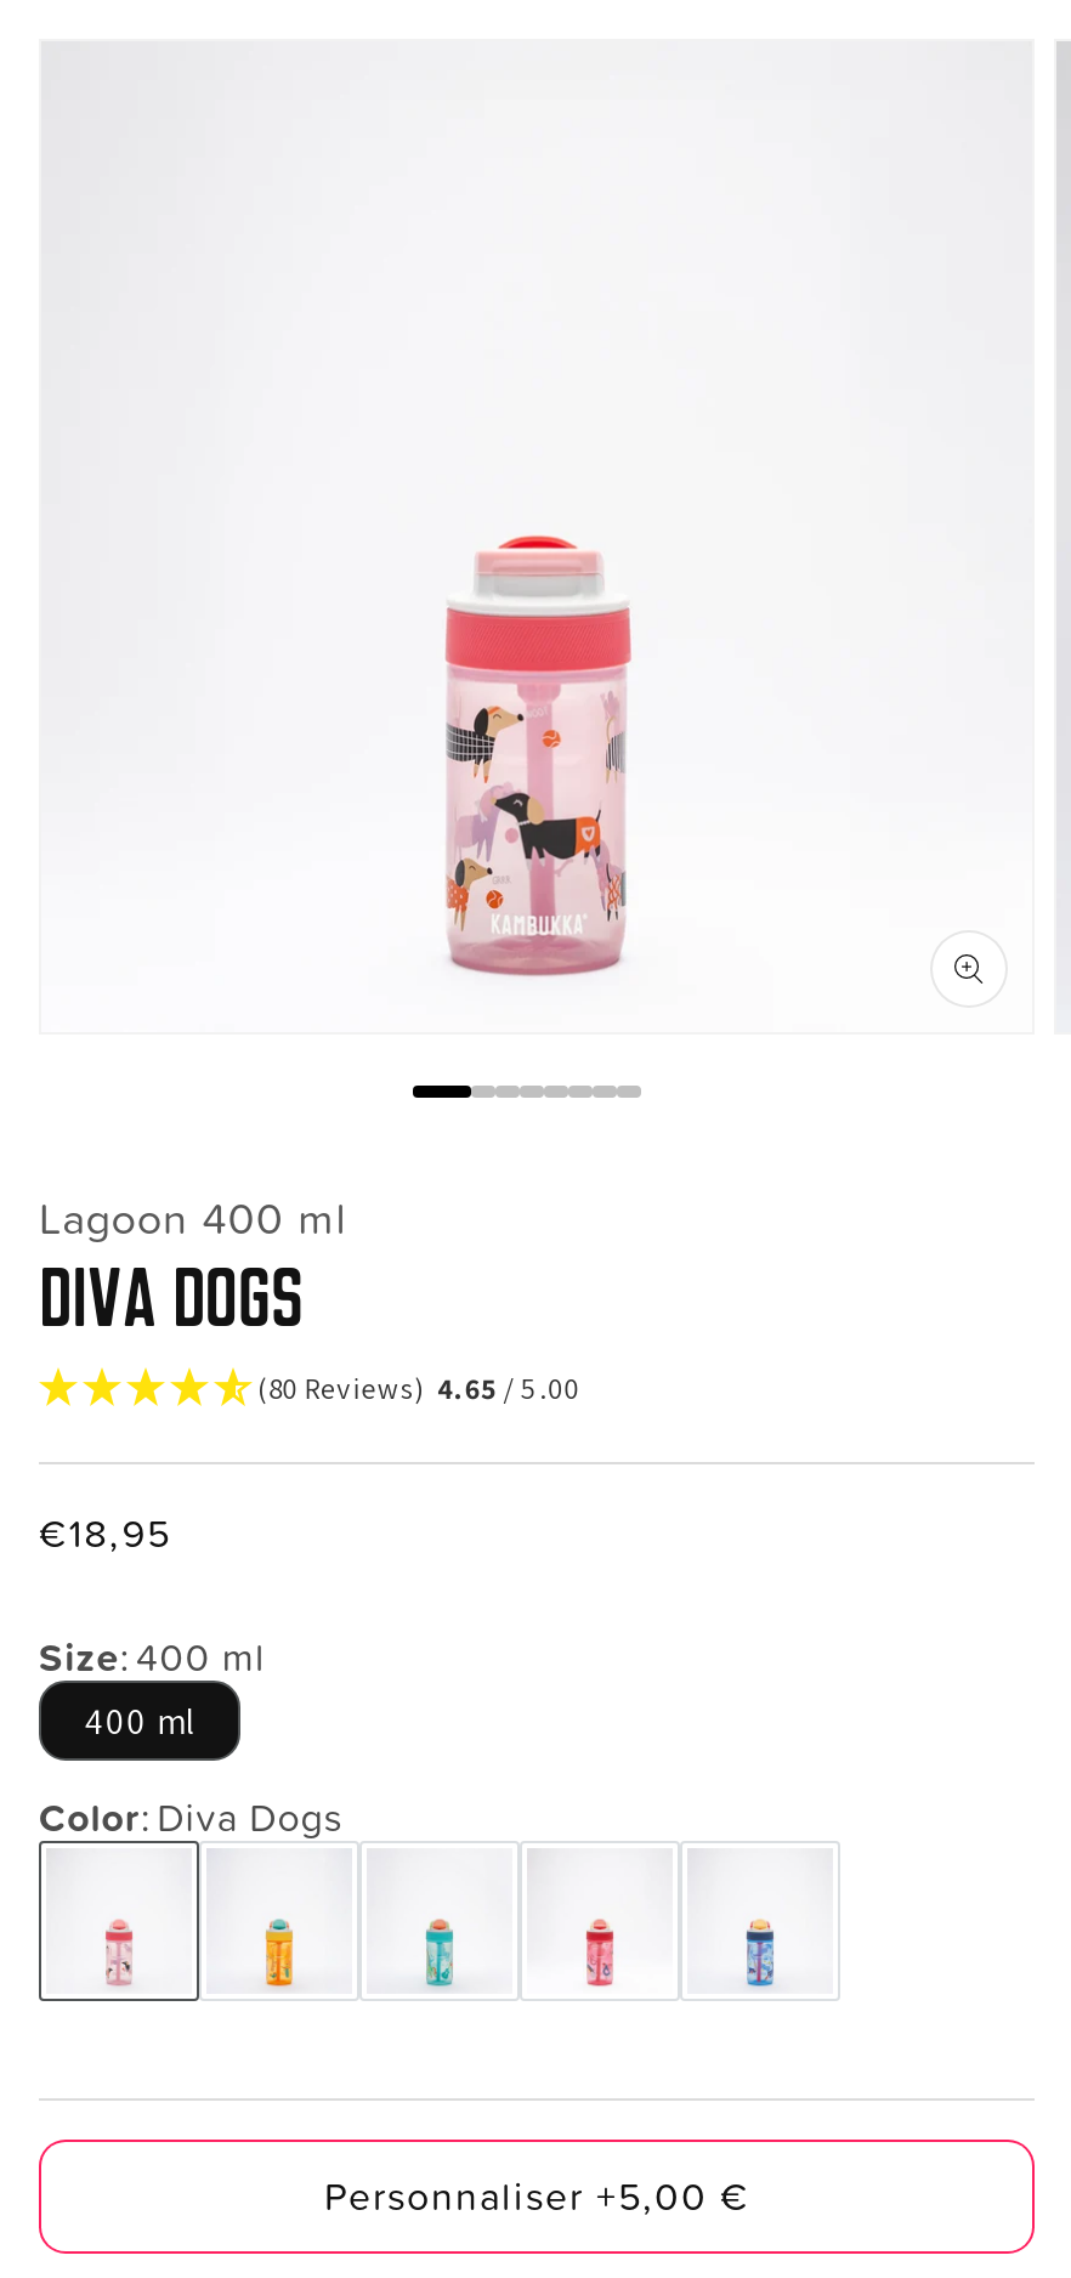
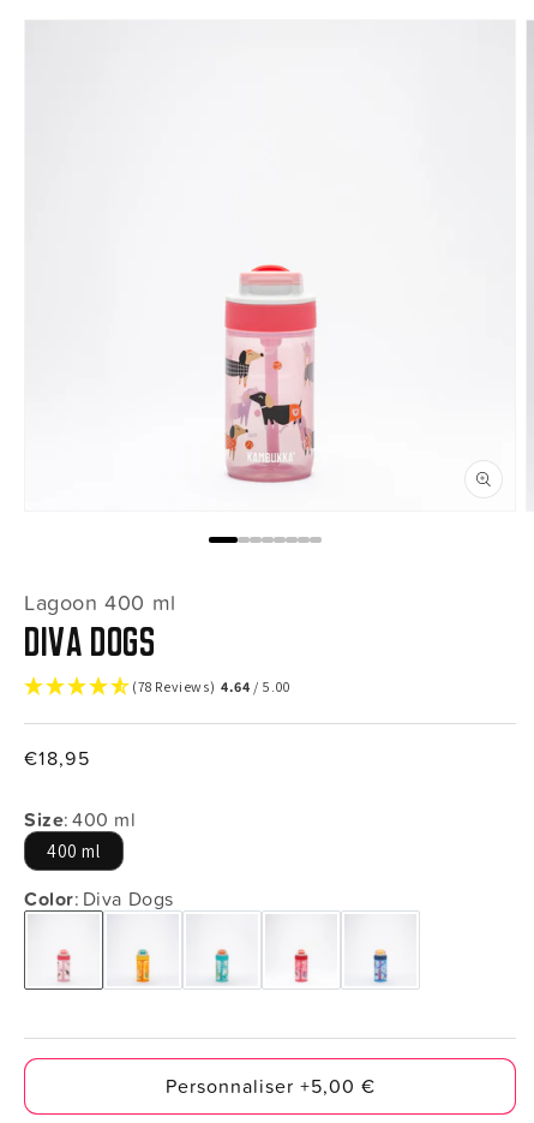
[257,1370,580,1406] (80 Reviews) 4.65 / 5.00 -> [132,677,291,695] (78 Reviews) 4.64 / 5.00

